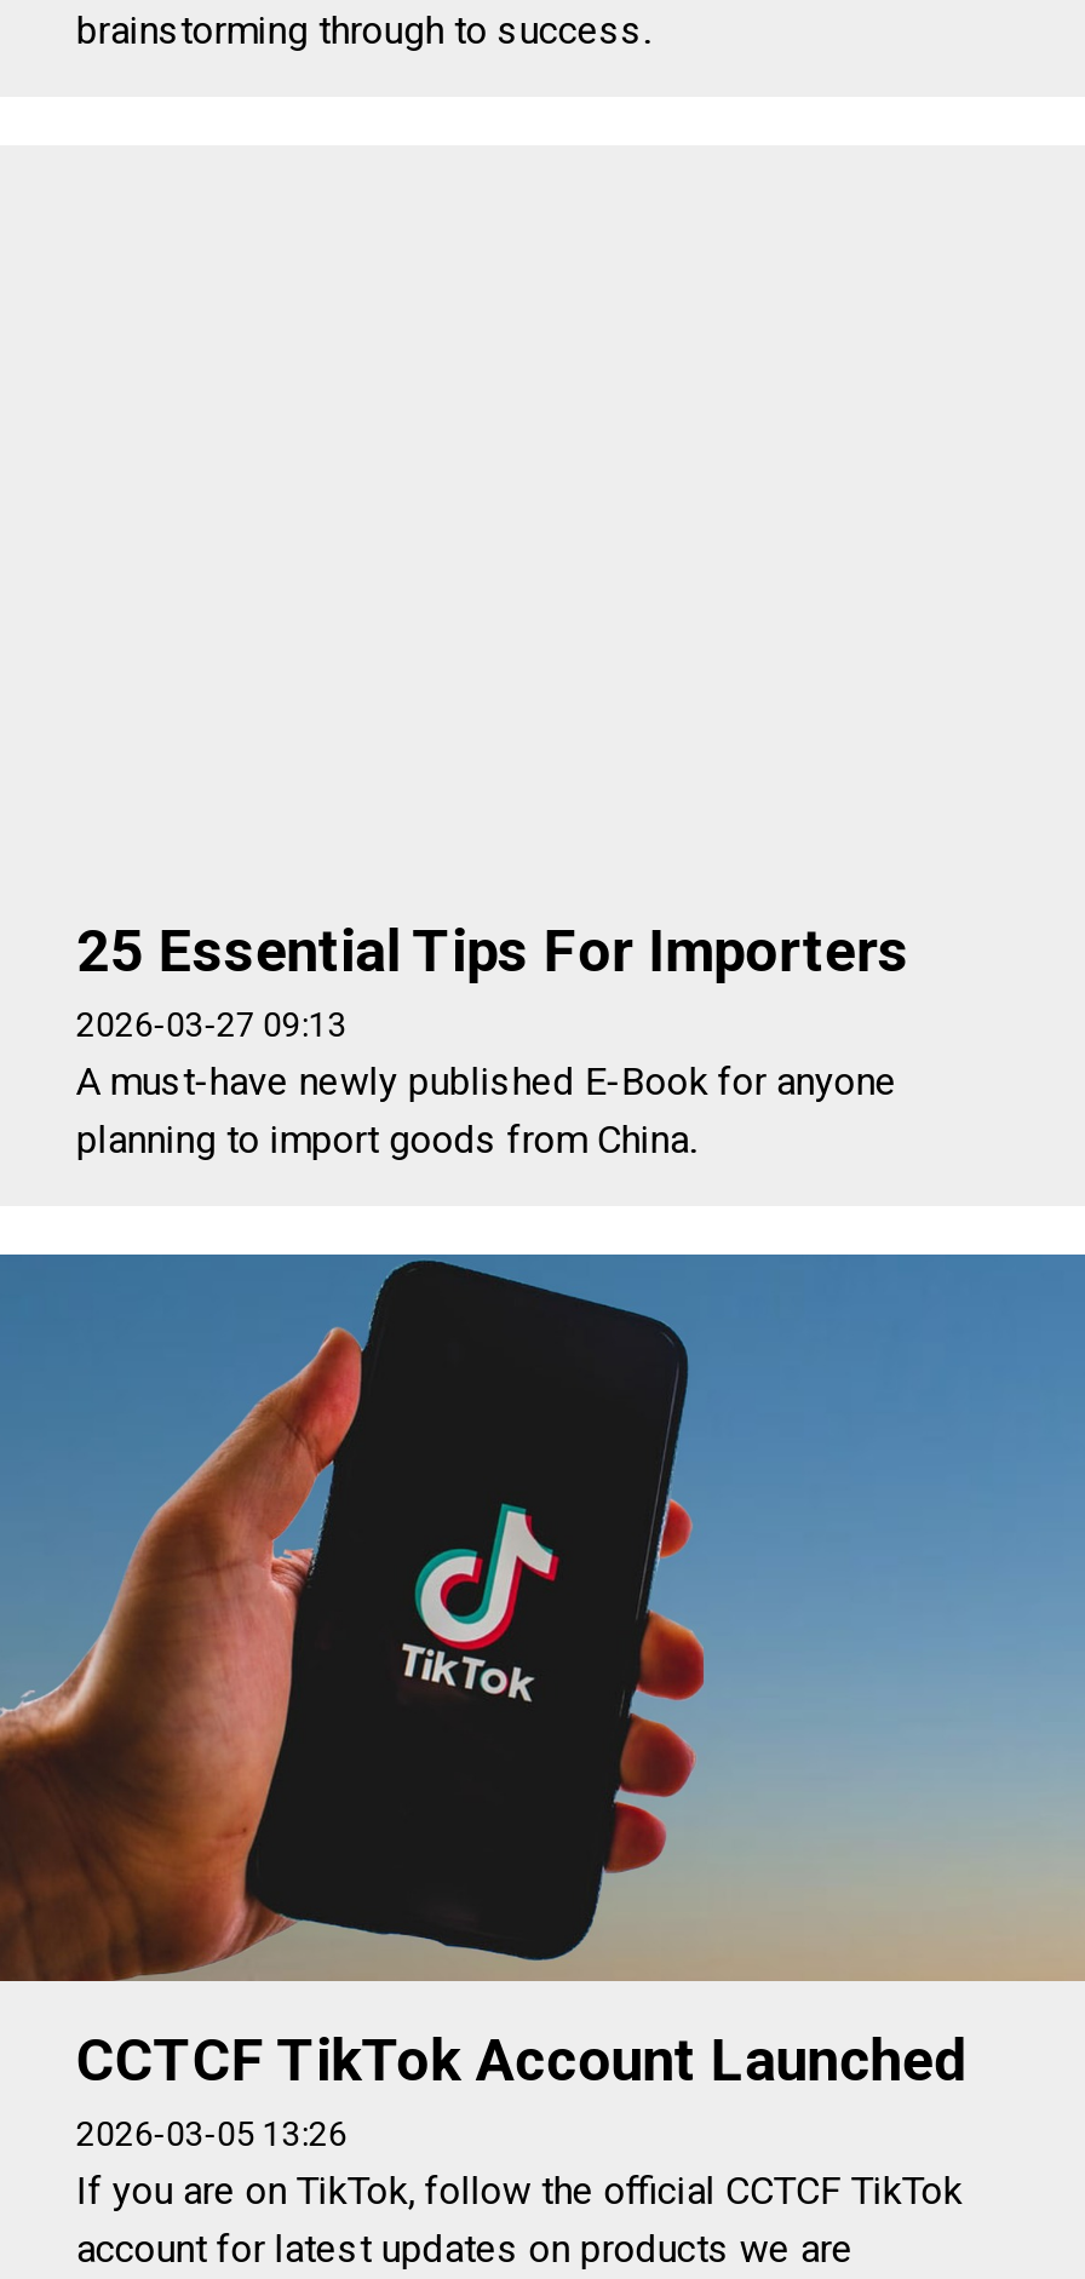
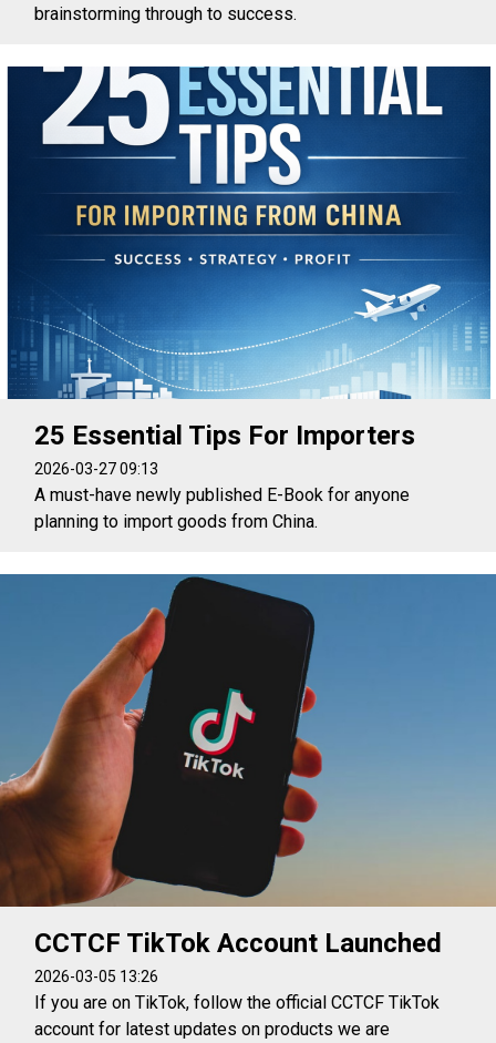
none -> [7,65,492,400] [image]

